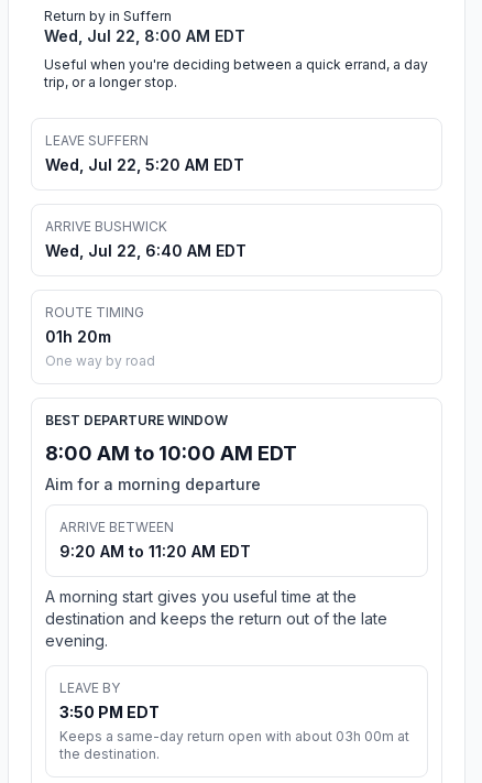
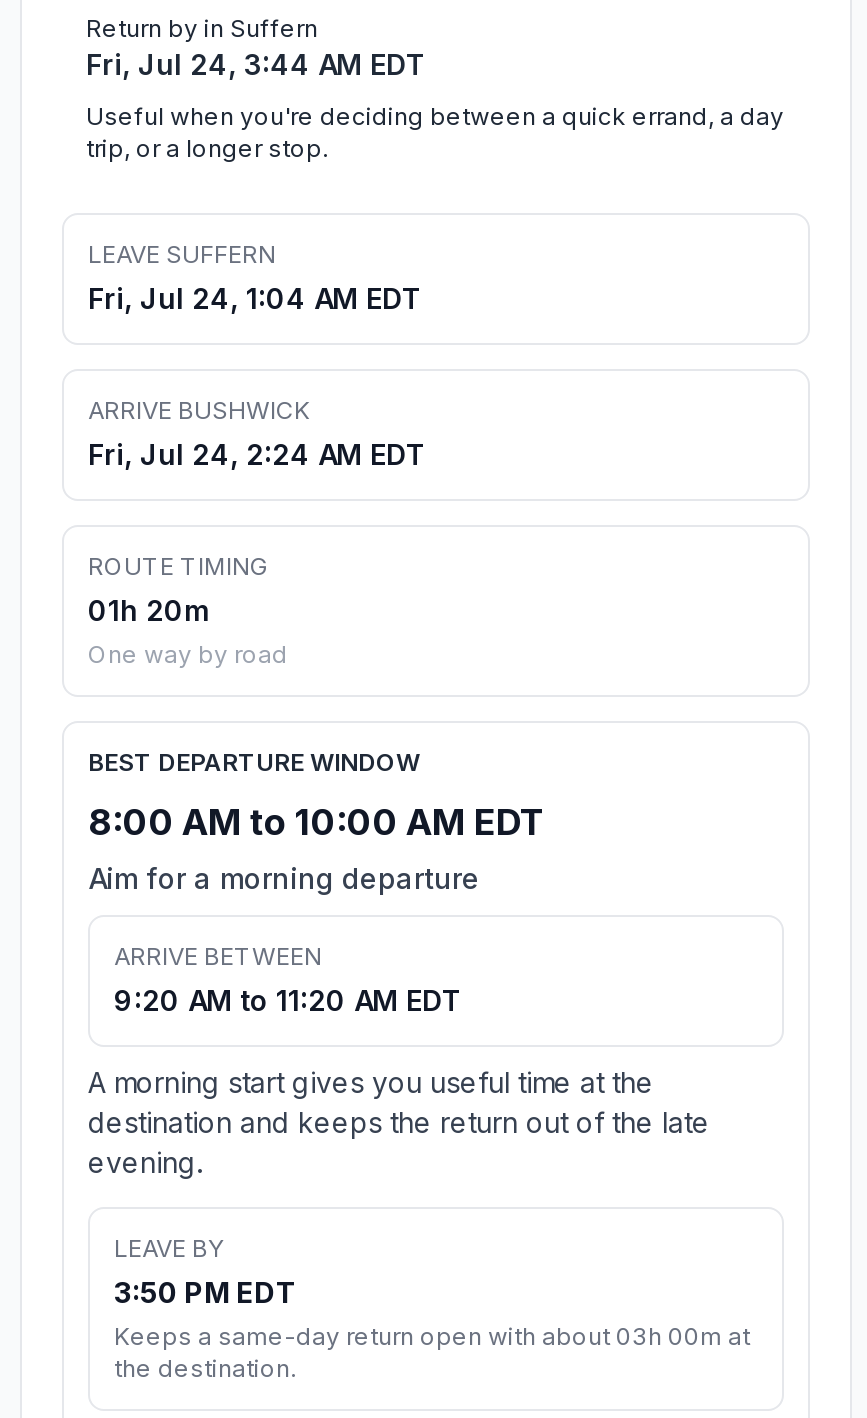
[44,27,245,45] Wed, Jul 22, 8:00 AM EDT -> [86,47,426,81] Fri, Jul 24, 3:44 AM EDT
[45,155,244,174] Wed, Jul 22, 5:20 AM EDT -> [88,281,422,315] Fri, Jul 24, 1:04 AM EDT
[45,241,247,260] Wed, Jul 22, 6:40 AM EDT -> [88,437,426,471] Fri, Jul 24, 2:24 AM EDT

